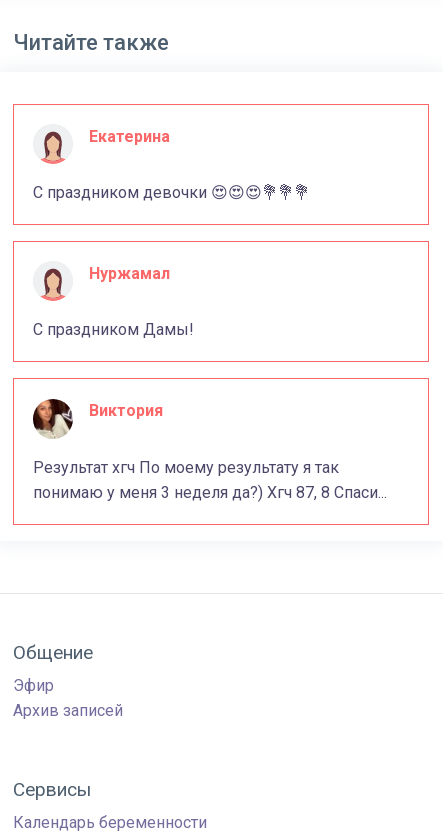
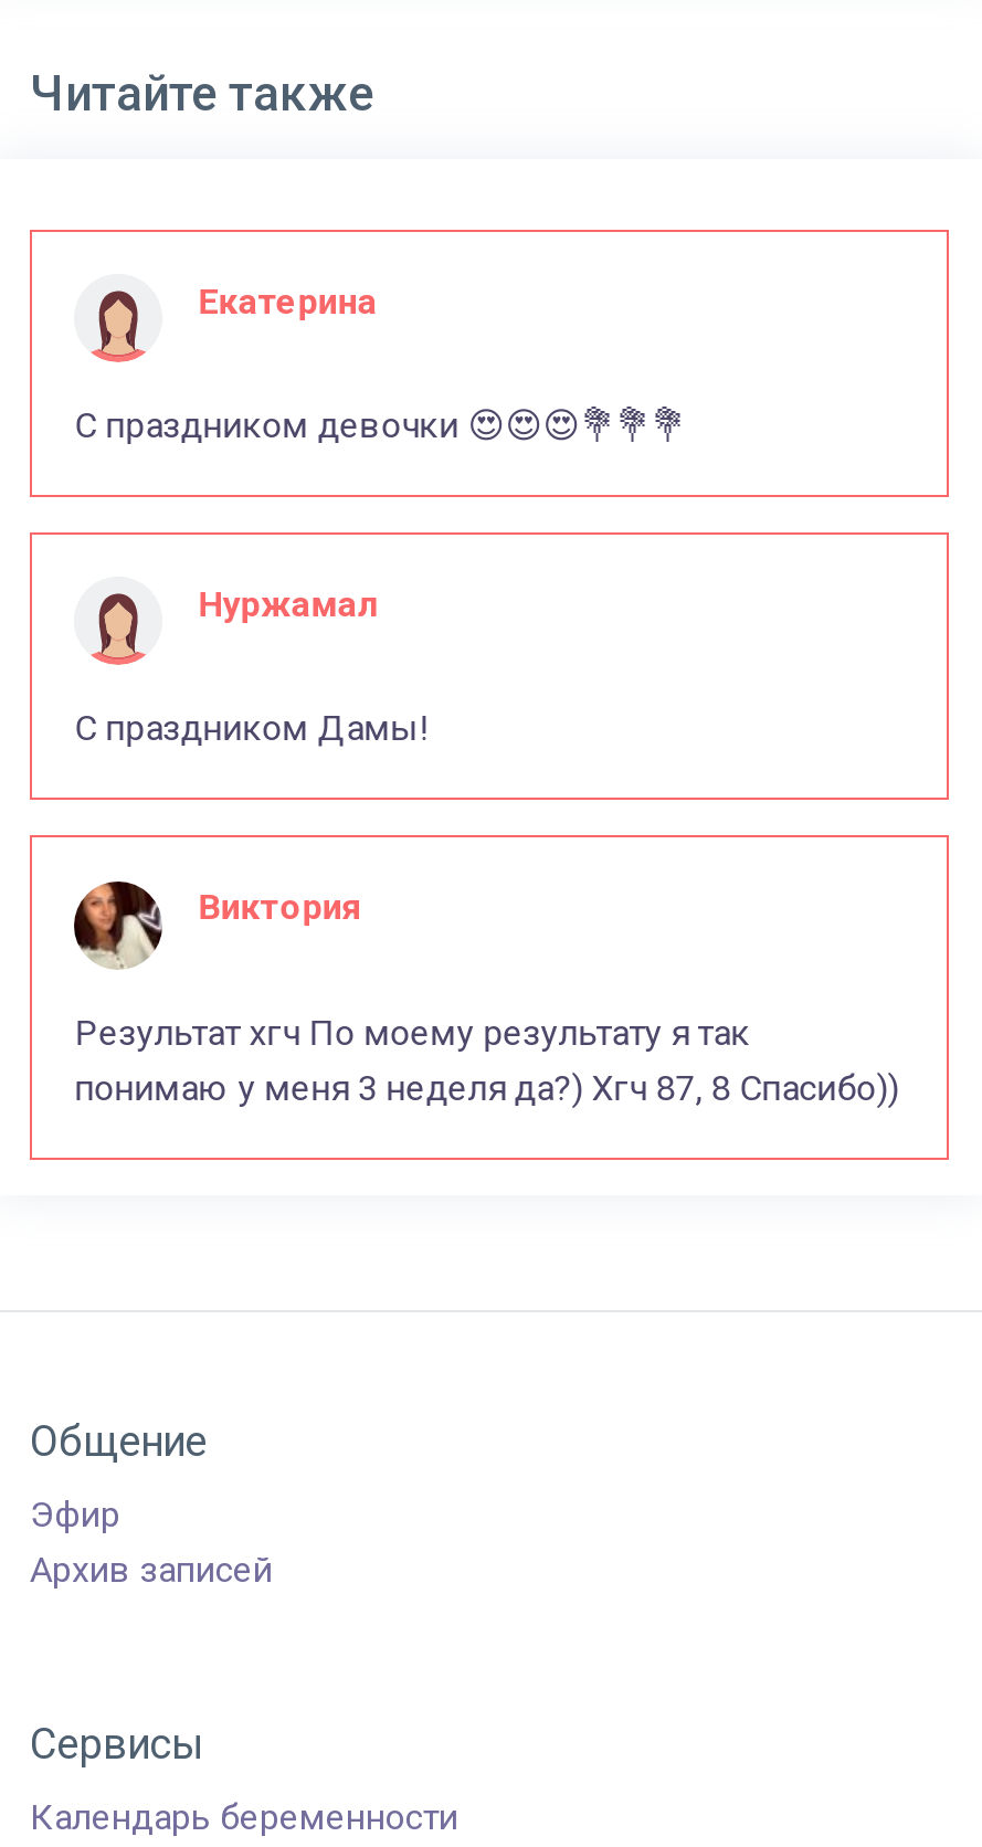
[33,483,387,502] понимаю у меня 3 неделя да?) Хгч 87, 8 Спаси... -> [74,1066,898,1108] понимаю у меня 3 неделя да?) Хгч 87, 8 Спасибо))

